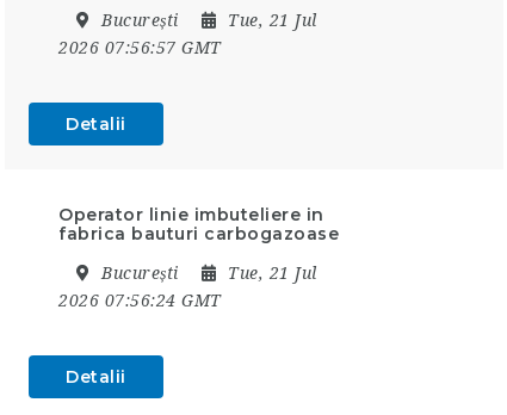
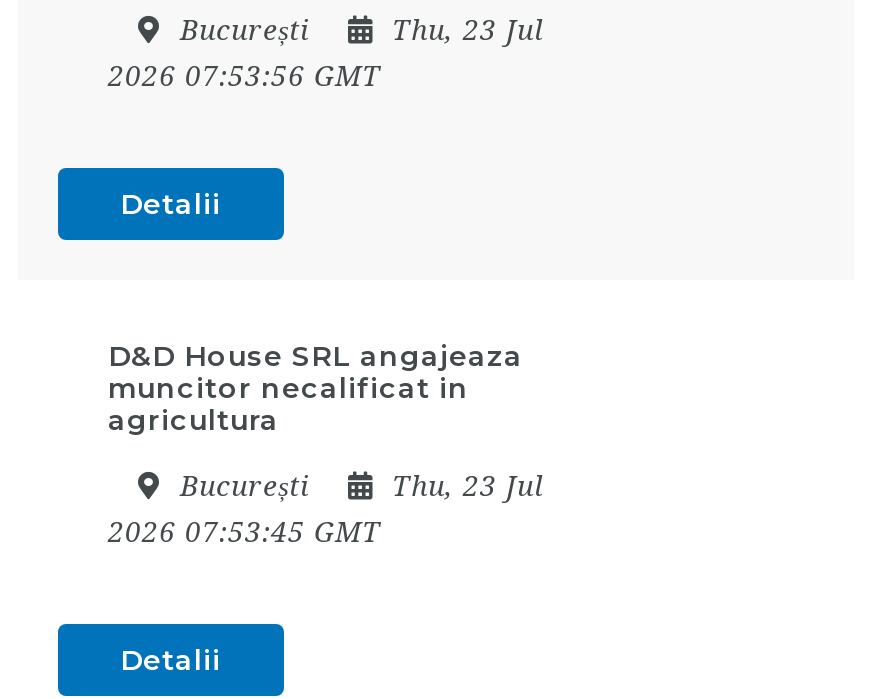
[228,11,317,30] Tue, 21 Jul -> [392,14,543,46] Thu, 23 Jul
[58,38,221,57] 2026 07:56:57 GMT -> [108,60,381,92] 2026 07:53:56 GMT
[58,204,339,244] Operator linie imbuteliere in | fabrica bauturi carbogazoase -> [108,338,523,438] D&D House SRL angajeaza | muncitor necalificat in | agricultura
[228,263,317,283] Tue, 21 Jul -> [392,470,543,502] Thu, 23 Jul
[58,291,221,310] 2026 07:56:24 GMT -> [108,516,381,548] 2026 07:53:45 GMT

